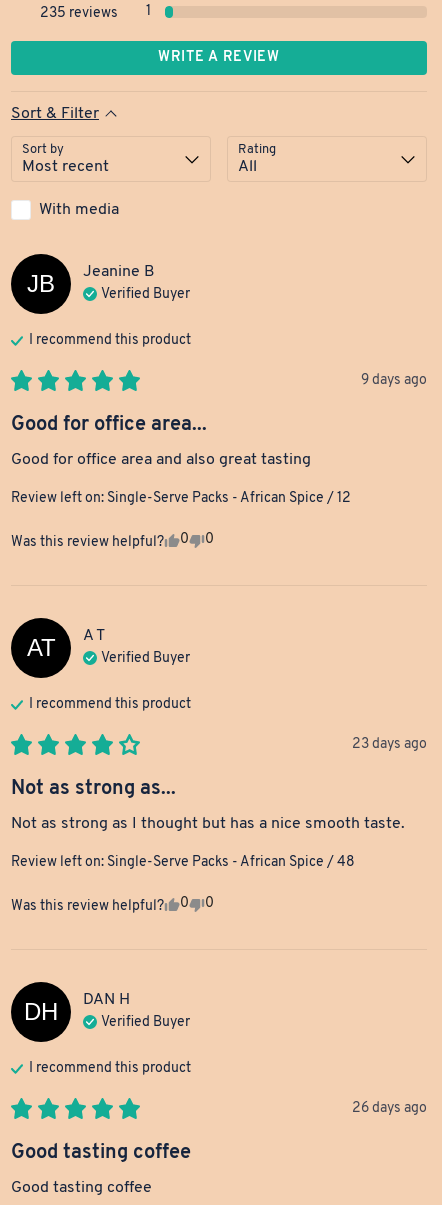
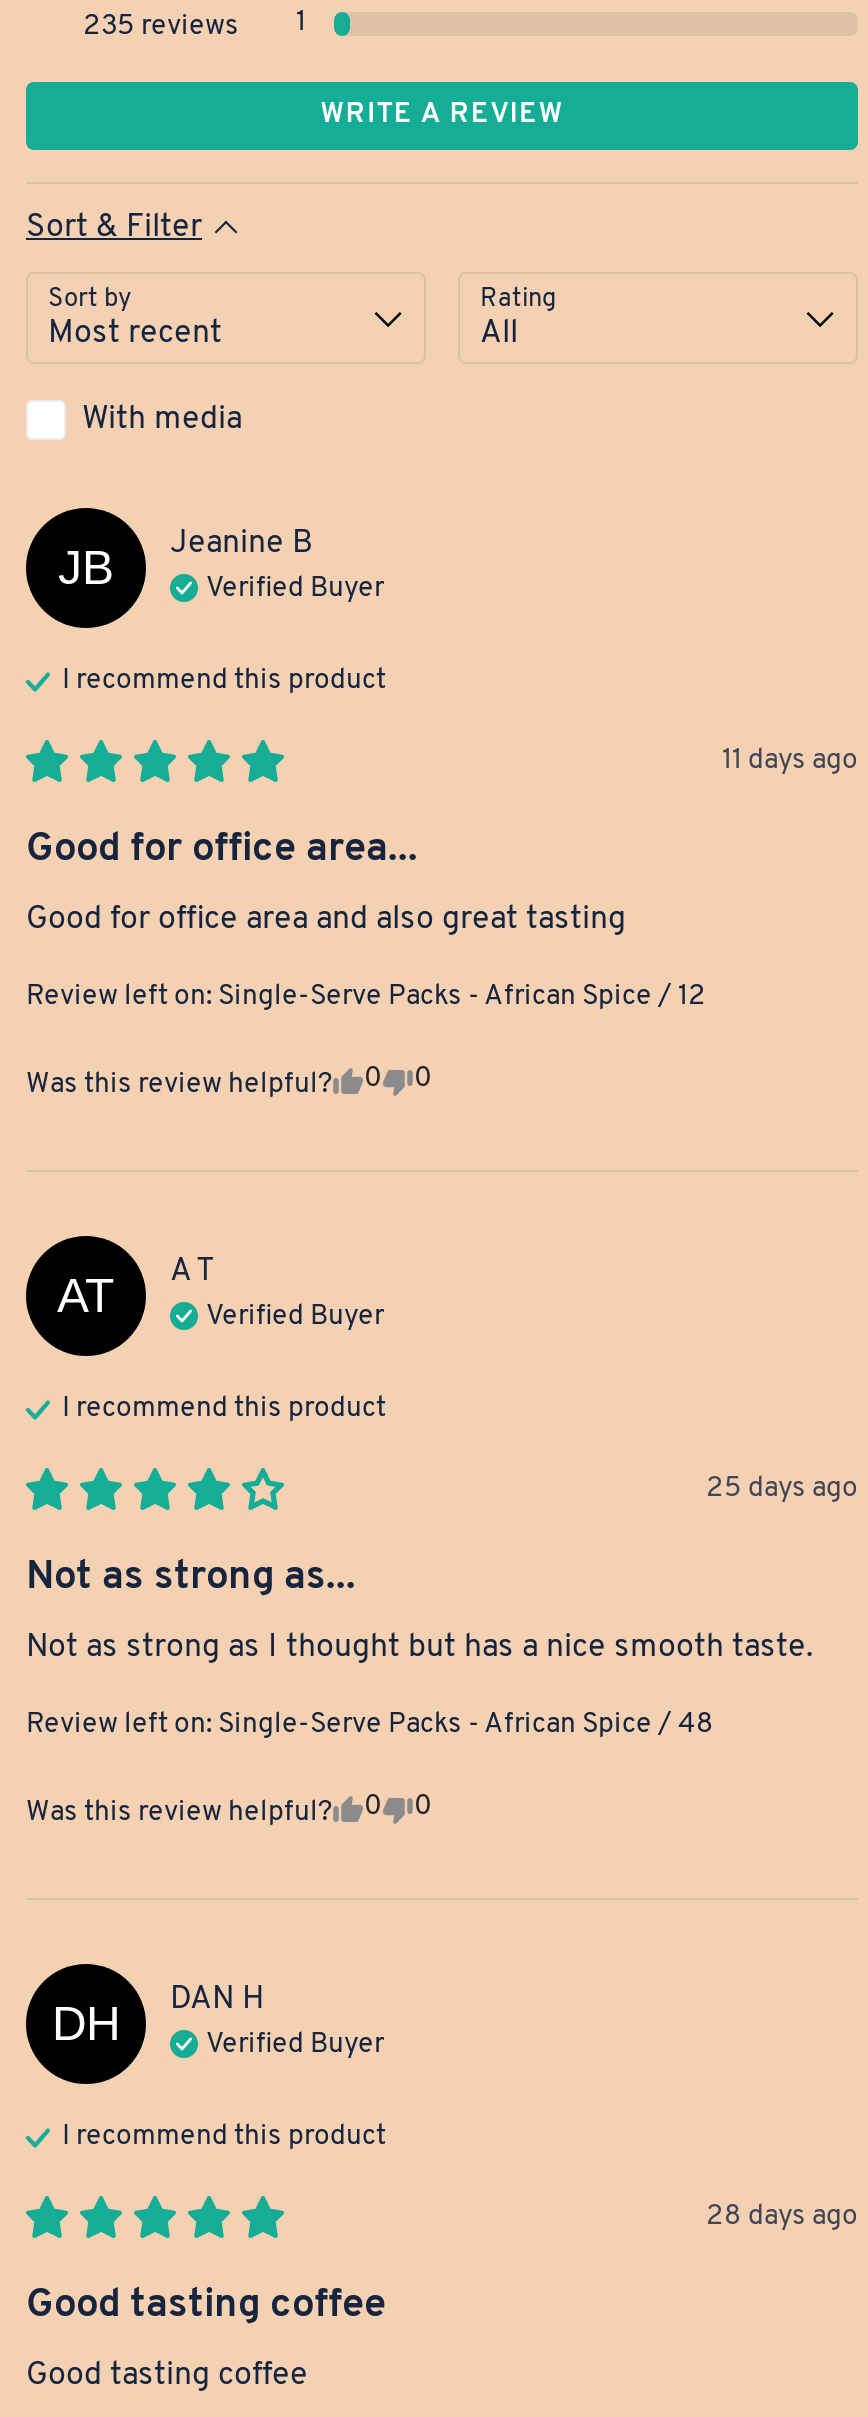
[361,373,427,388] 9 days ago -> [722,746,858,776] 11 days ago
[352,737,427,752] 23 days ago -> [706,1474,858,1504] 25 days ago
[352,1101,427,1116] 26 days ago -> [706,2202,858,2232] 28 days ago

